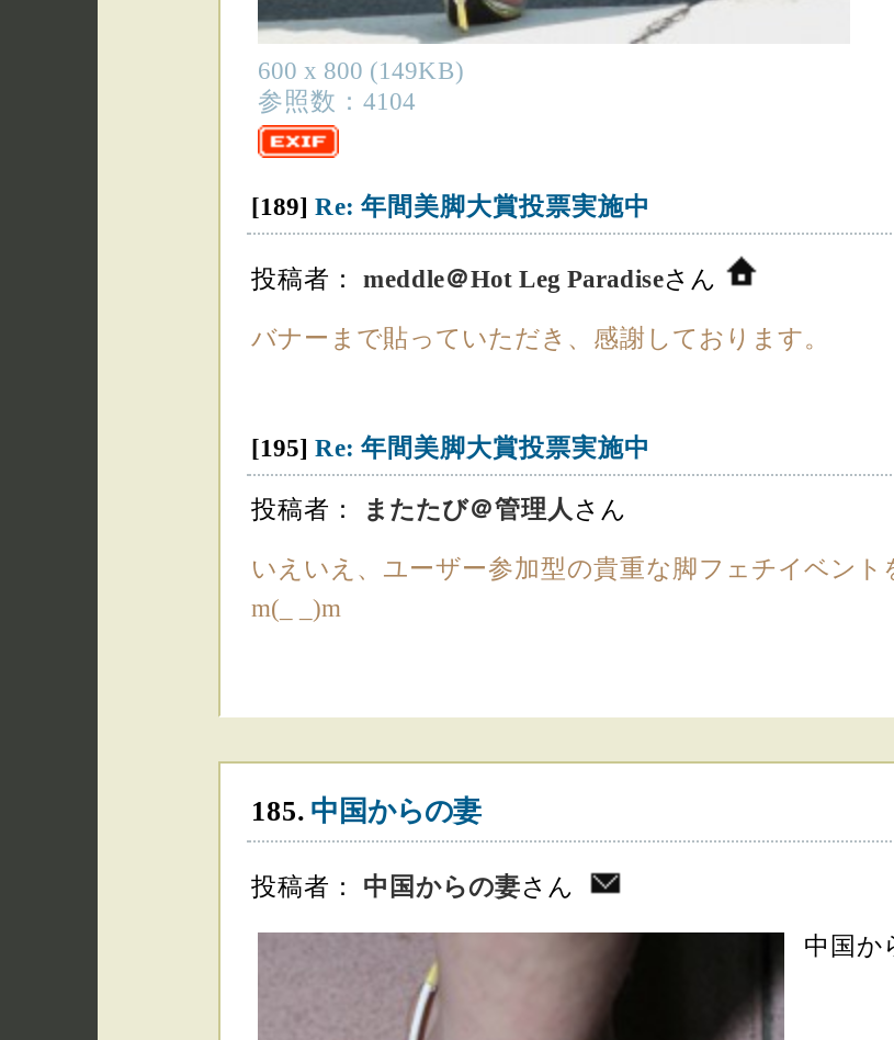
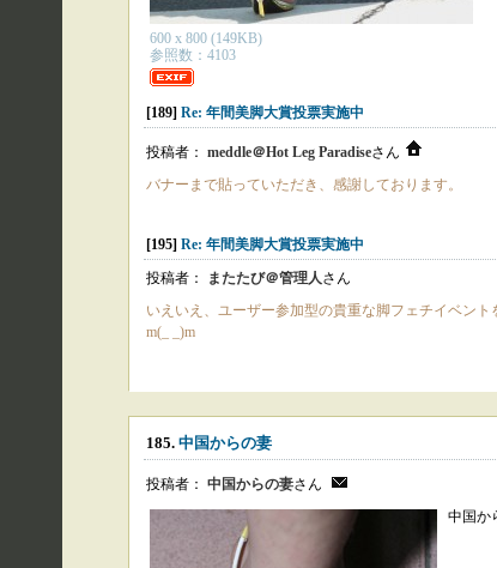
[258,88,416,114] 参照数：4104 -> [150,48,236,62] 参照数：4103

